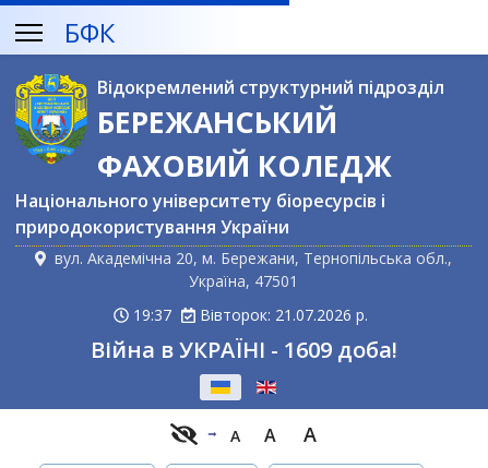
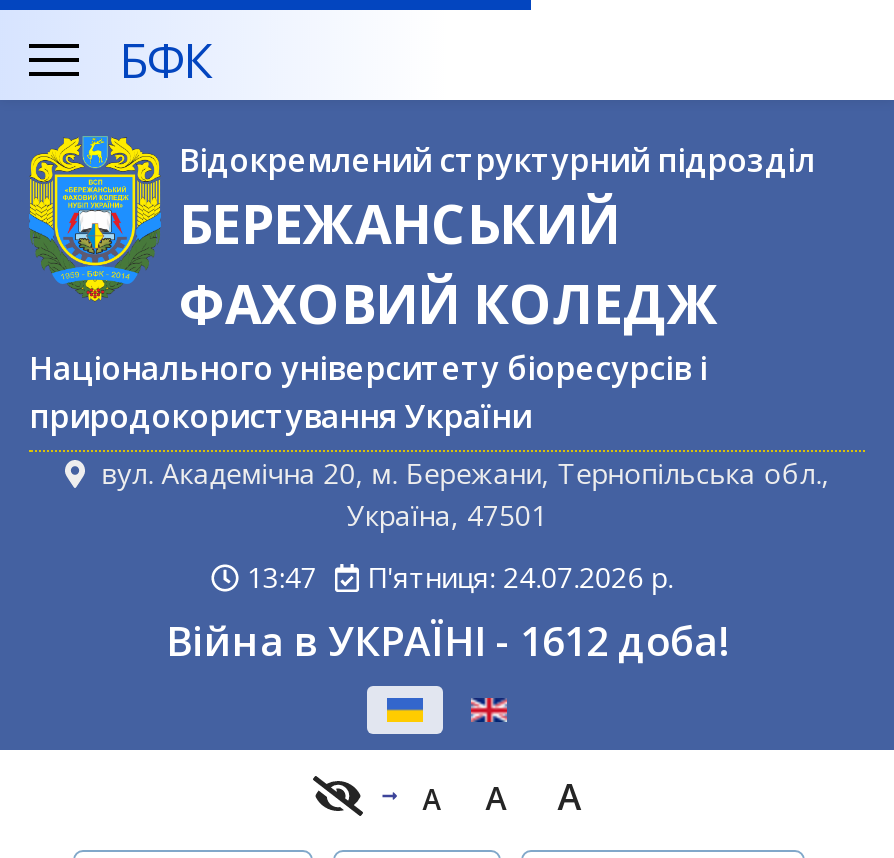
[134,304,172,325] 19:37 -> [247,558,317,596] 13:47
[195,304,367,325] Вівторок: 21.07.2026 р. -> [359,558,673,596] П'ятниця: 24.07.2026 р.
[90,335,397,364] Війна в УКРАЇНІ - 1609 доба! -> [166,614,728,668] Війна в УКРАЇНІ - 1612 доба!

